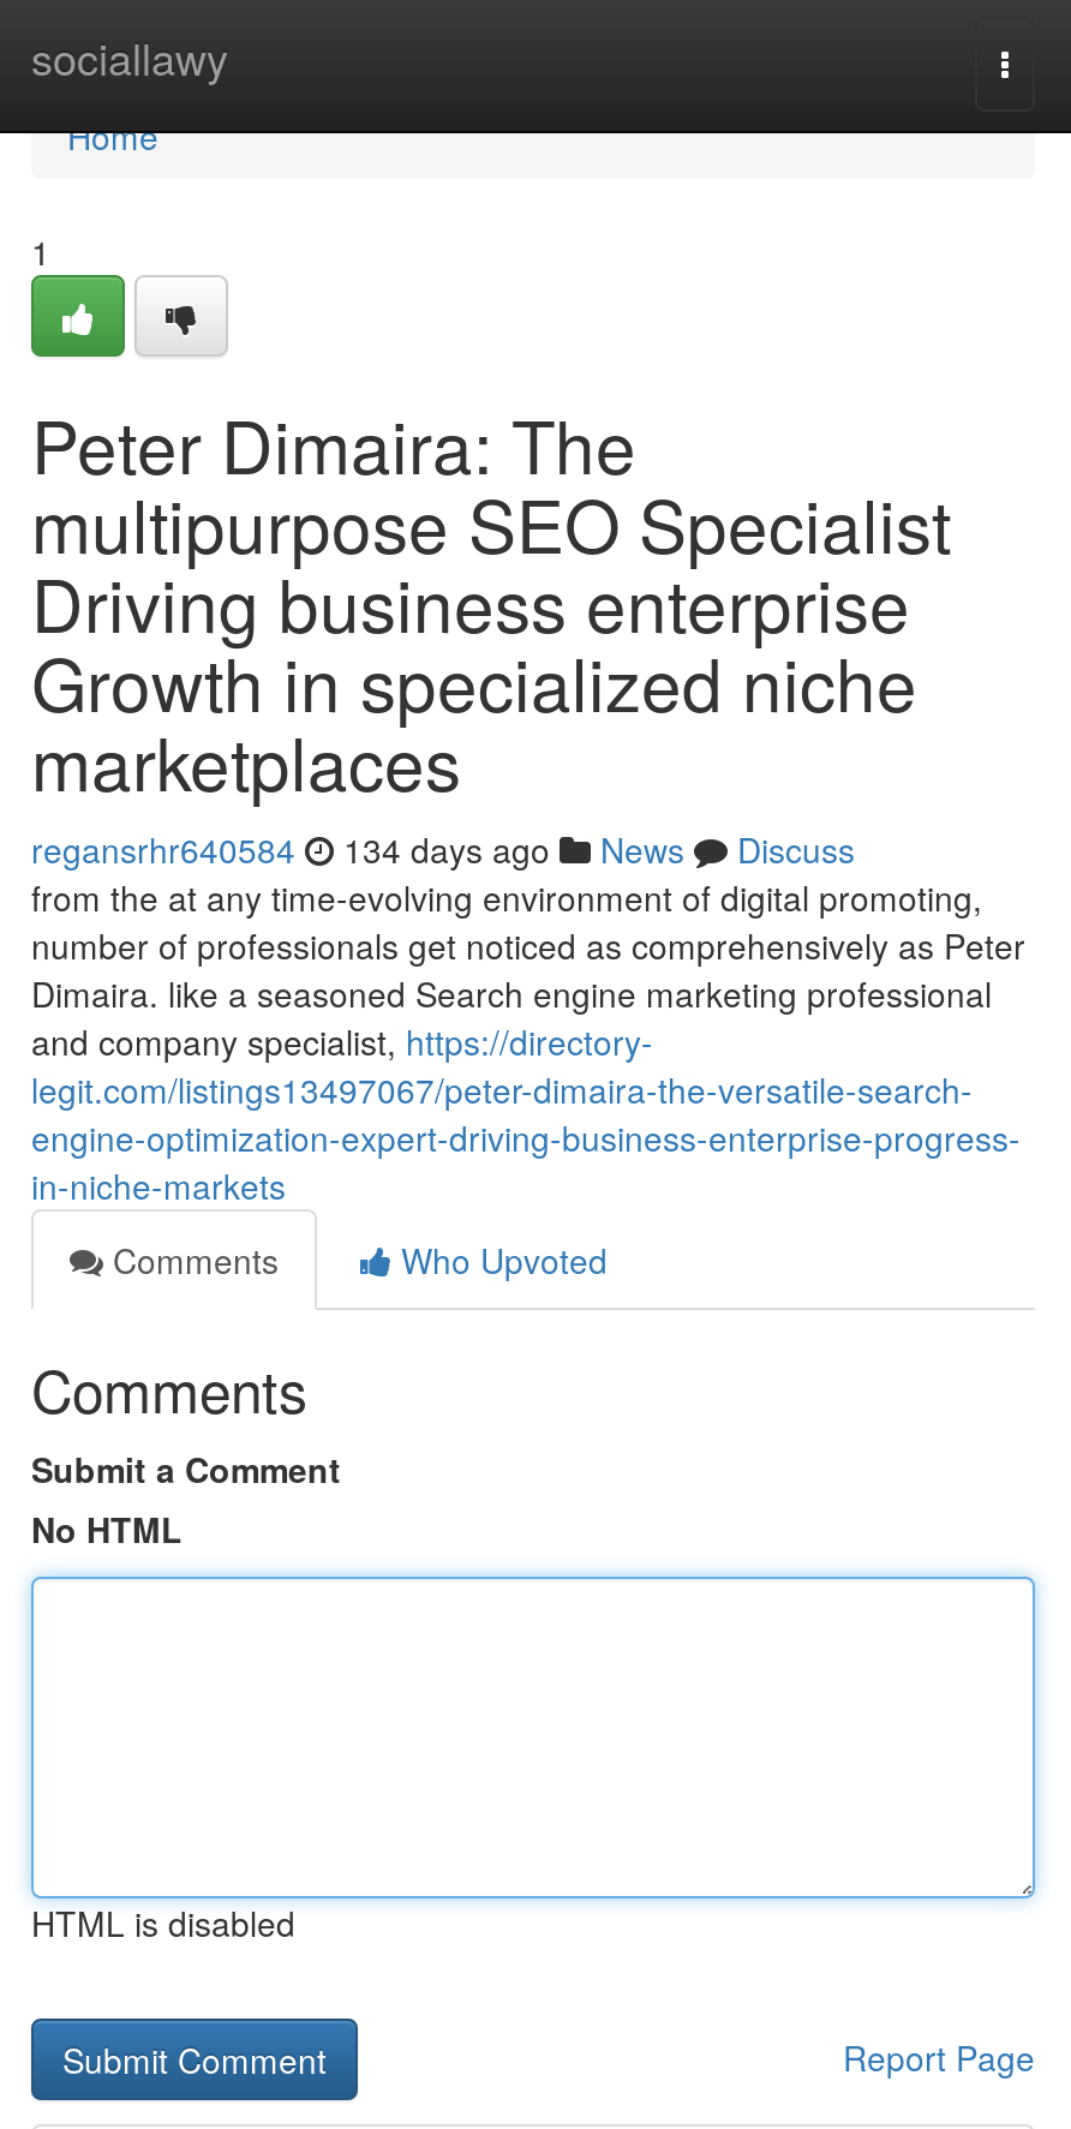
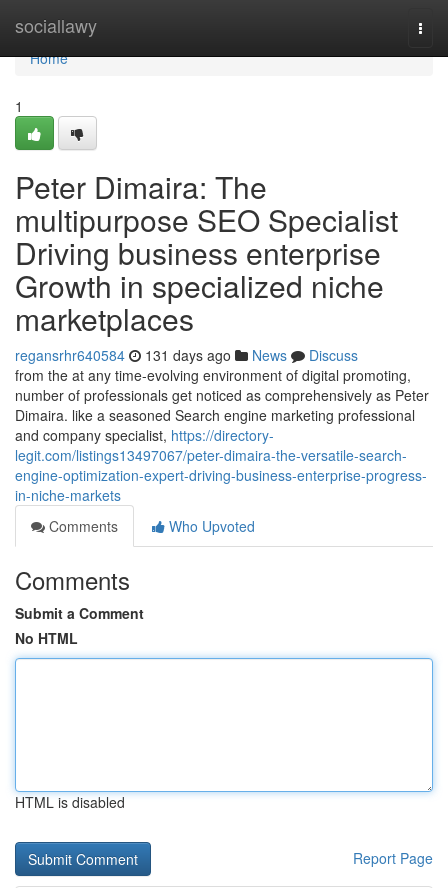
[31,825,855,873] regansrhr640584 134 days ago News Discuss -> [15,345,358,365] regansrhr640584 131 days ago News Discuss

